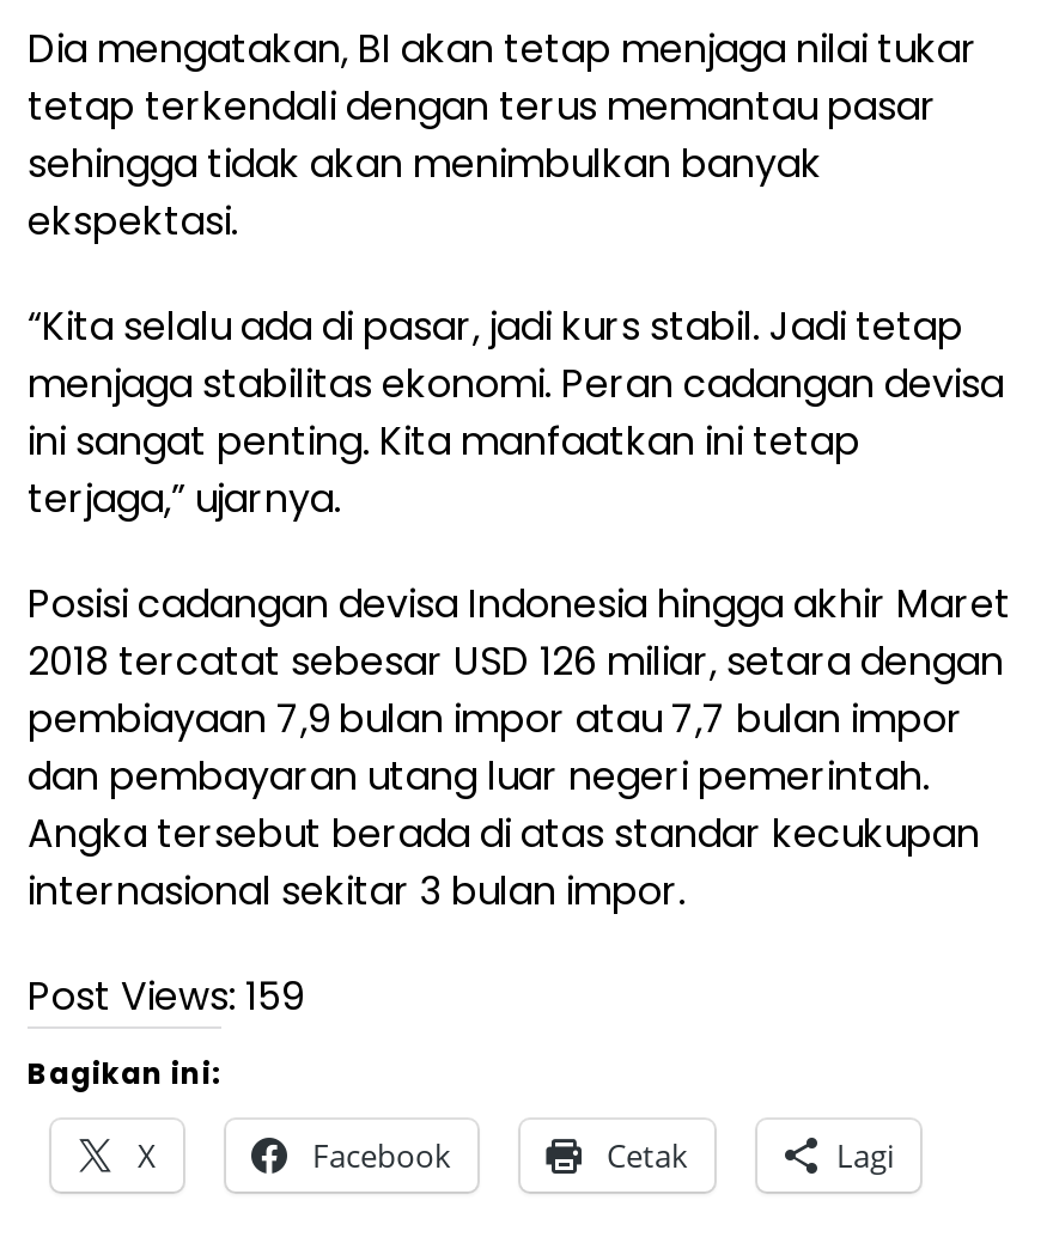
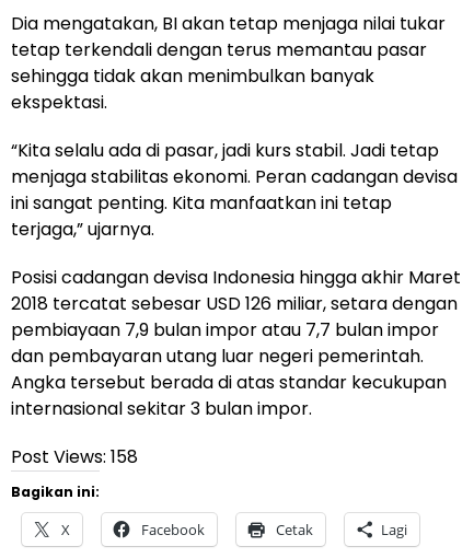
[28,969,303,1024] Post Views: 159 -> [11,444,138,469] Post Views: 158

